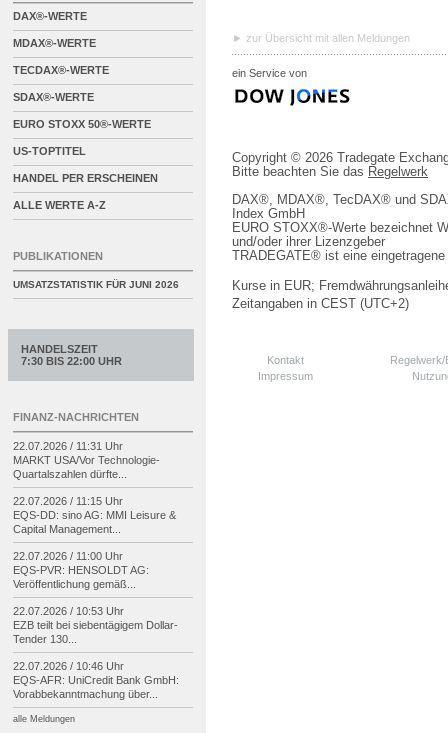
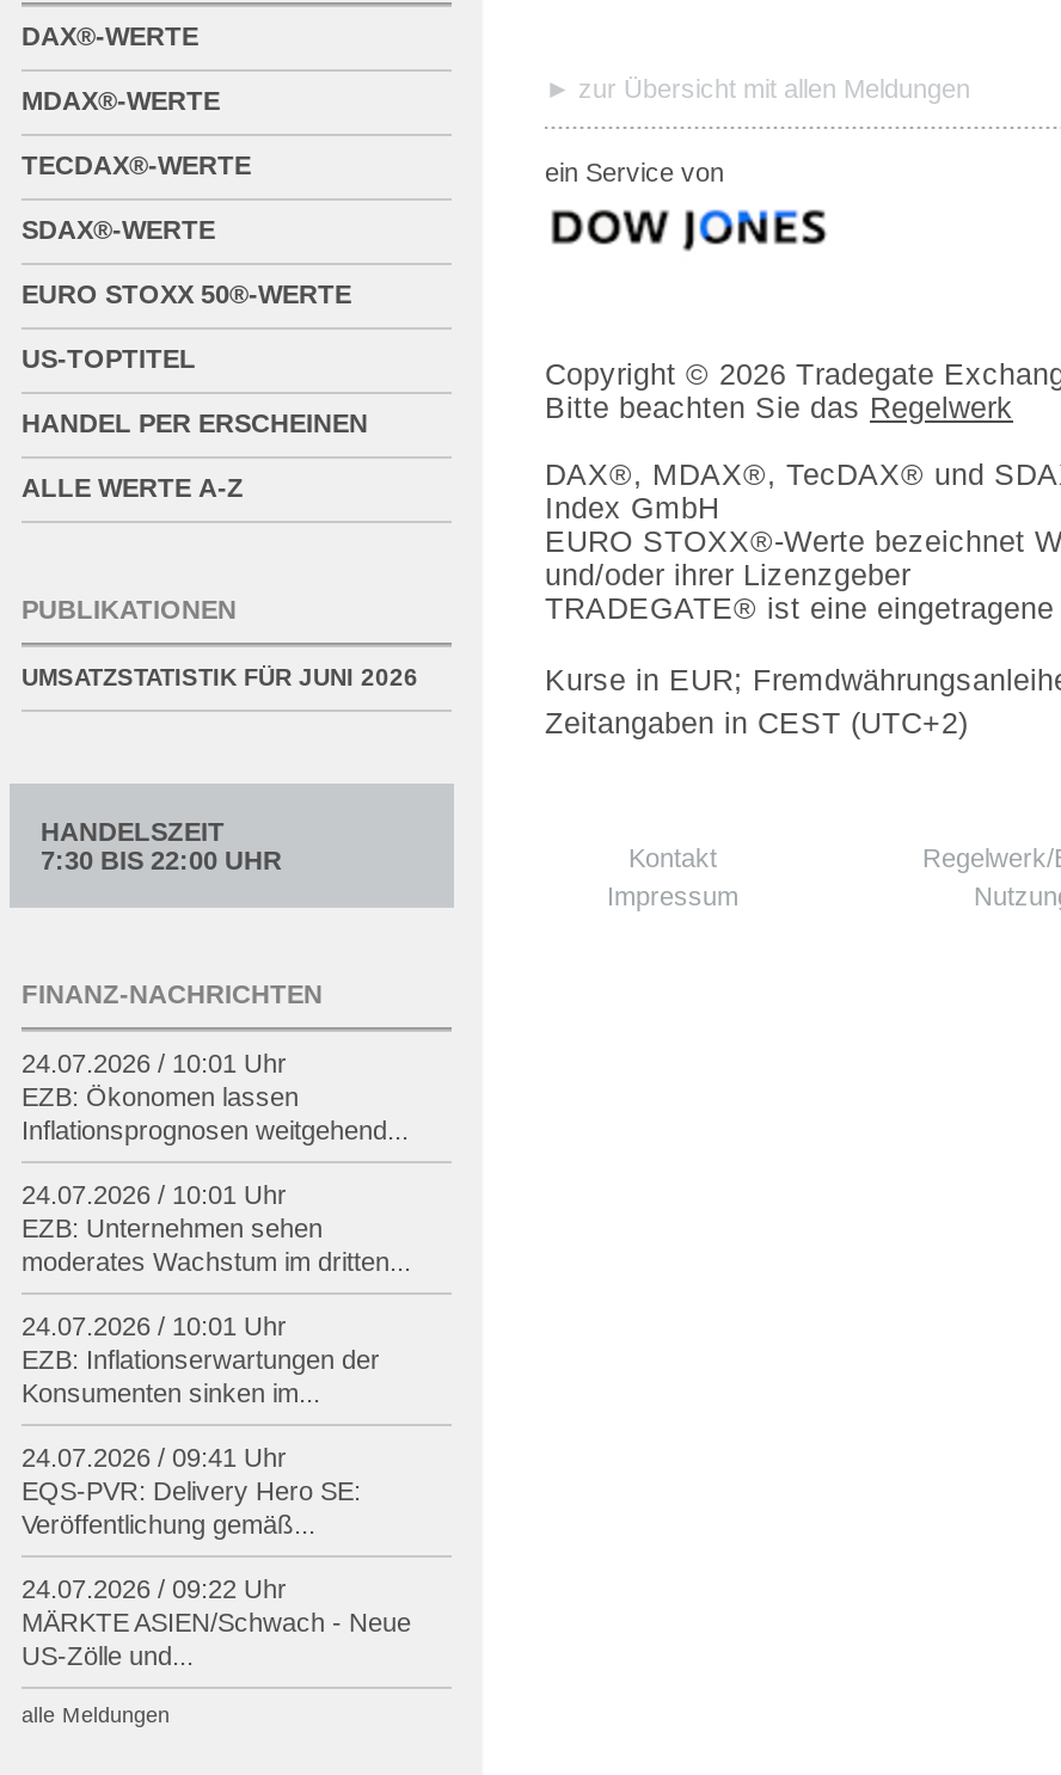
[13,440,176,576] 22.07.2026 / 11:31 Uhr | MARKT USA/Vor Technologie- | Quartalszahlen dürfte... | 22.07.2026 / 11:15 Uhr | EQS-DD: sino AG: MMI Leisure & | Capital Management... | 22.07.2026 / 11:00 Uhr | EQS-PVR: HENSOLDT AG: -> [22,1049,411,1505] 24.07.2026 / 10:01 Uhr | EZB: Ökonomen lassen | Inflationsprognosen weitgehend... | 24.07.2026 / 10:01 Uhr | EZB: Unternehmen sehen | moderates Wachstum im dritten... | 24.07.2026 / 10:01 Uhr | EZB: Inflationserwartungen der | Konsumenten sinken im... | 24.07.2026 / 09:41 Uhr | EQS-PVR: Delivery Hero SE:
moved [13,578,136,590] -> [22,1510,315,1538]: Veröffentlichung gemäß...
[13,605,179,700] 22.07.2026 / 10:53 Uhr | EZB teilt bei siebentägigem Dollar- | Tender 130... | 22.07.2026 / 10:46 Uhr | EQS-AFR: UniCredit Bank GmbH: | Vorabbekanntmachung über... -> [22,1574,411,1670] 24.07.2026 / 09:22 Uhr | MÄRKTE ASIEN/Schwach - Neue | US-Zölle und...

